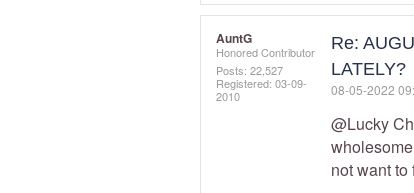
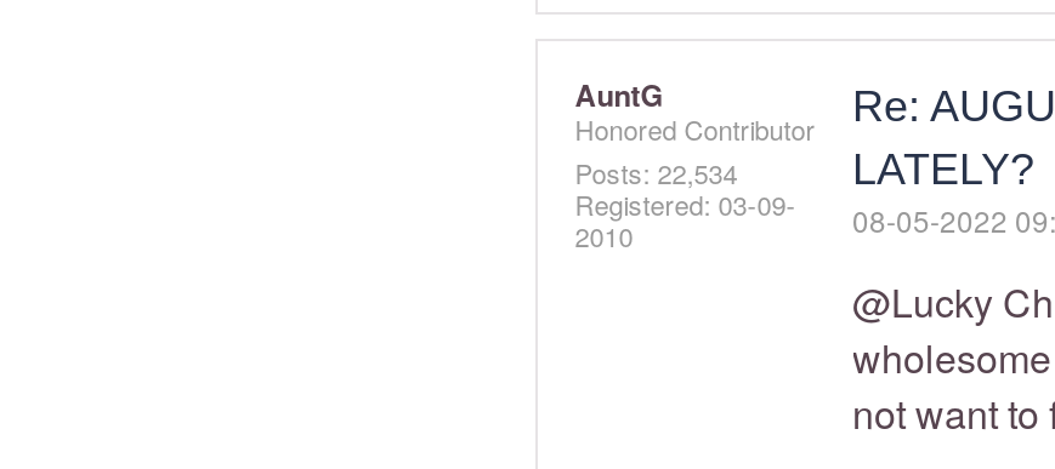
[216,62,283,78] Posts: 22,527 -> [575,153,737,191] Posts: 22,534

